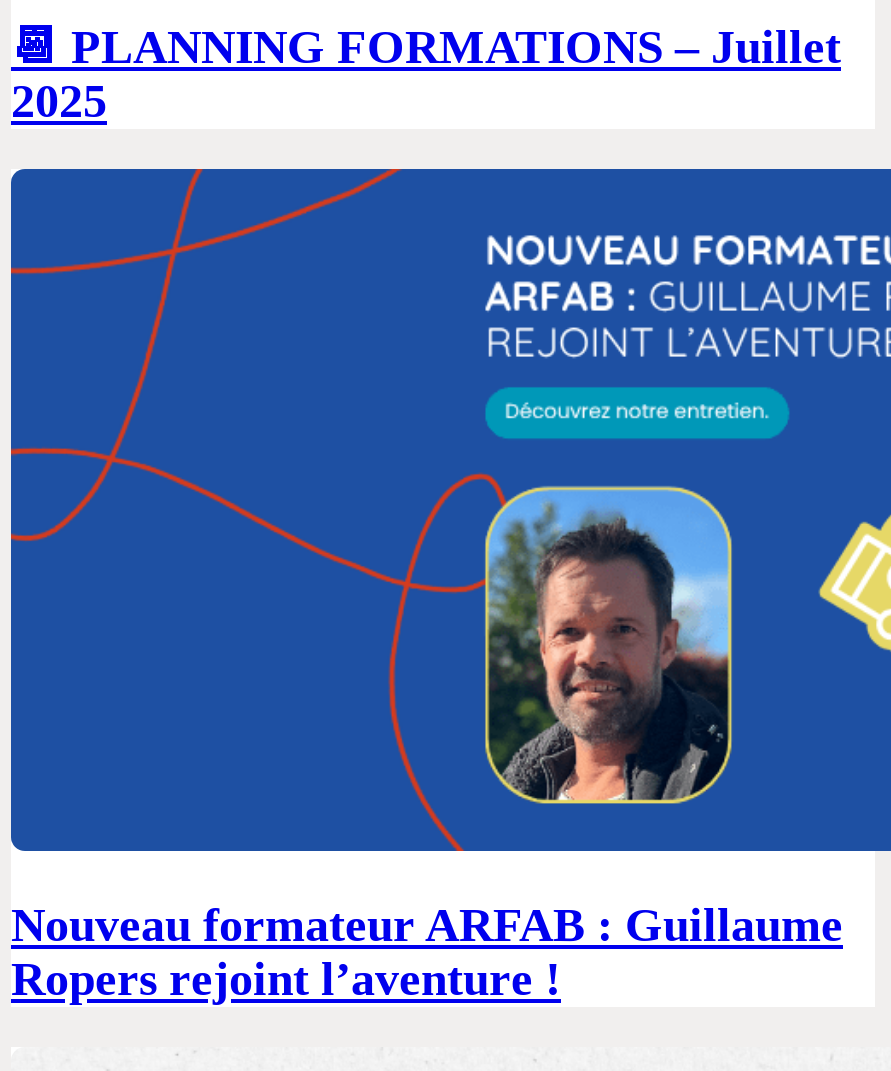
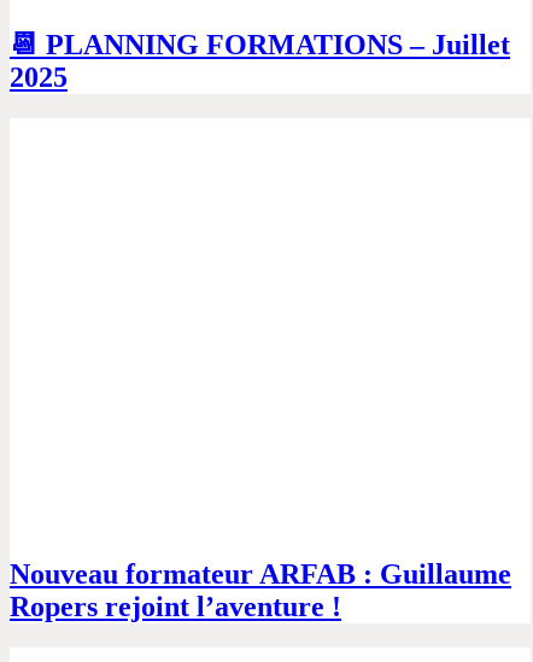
[9,167,885,853] [image] -> none

